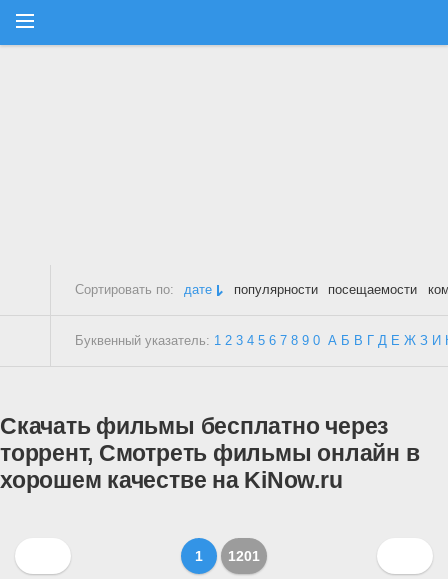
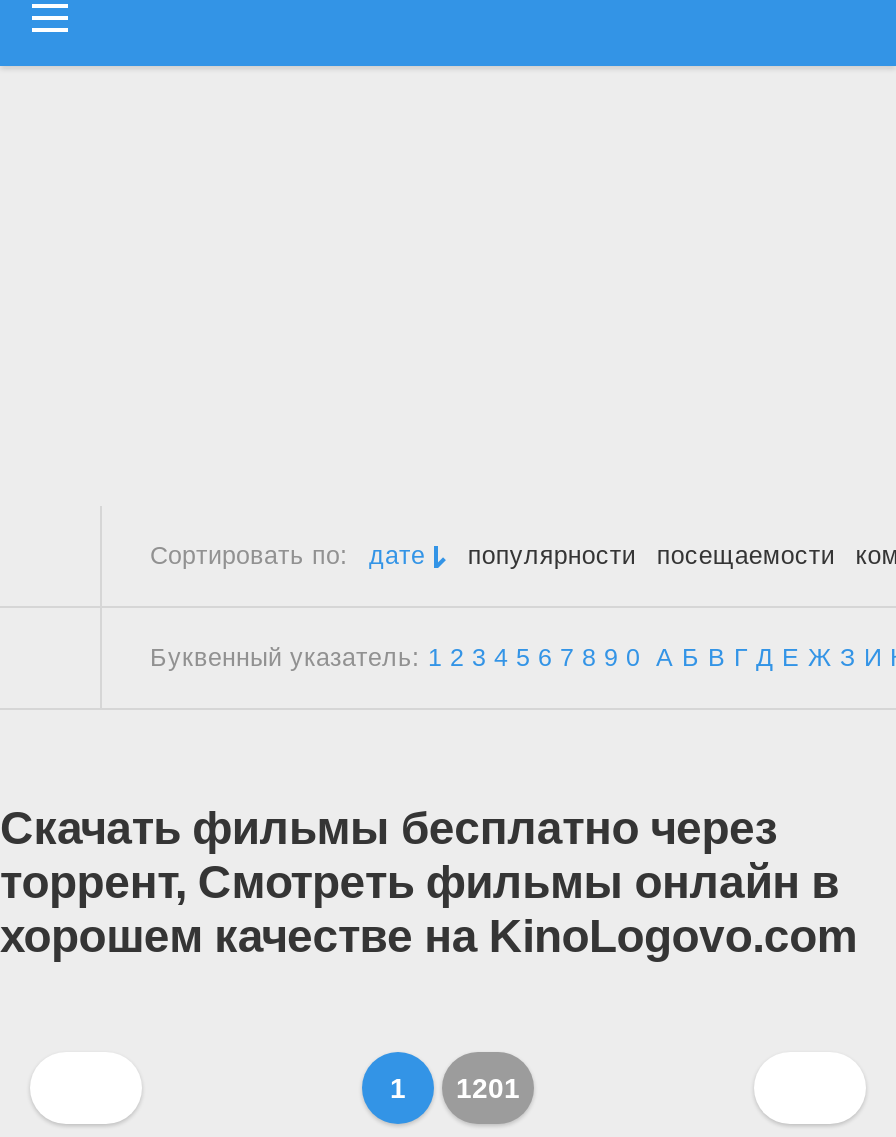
[0,467,343,493] хорошем качестве на KiNow.ru -> [0,910,856,962] хорошем качестве на KinoLogovo.com

